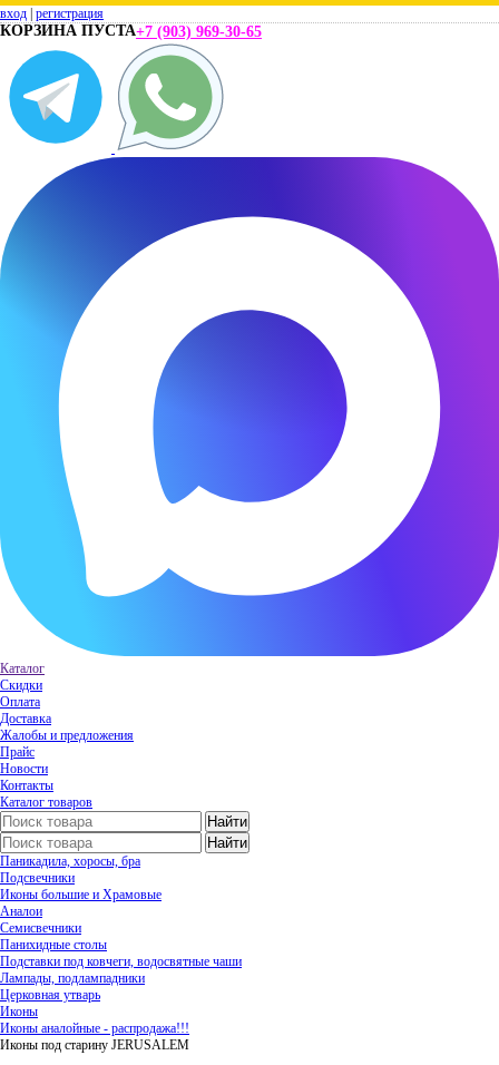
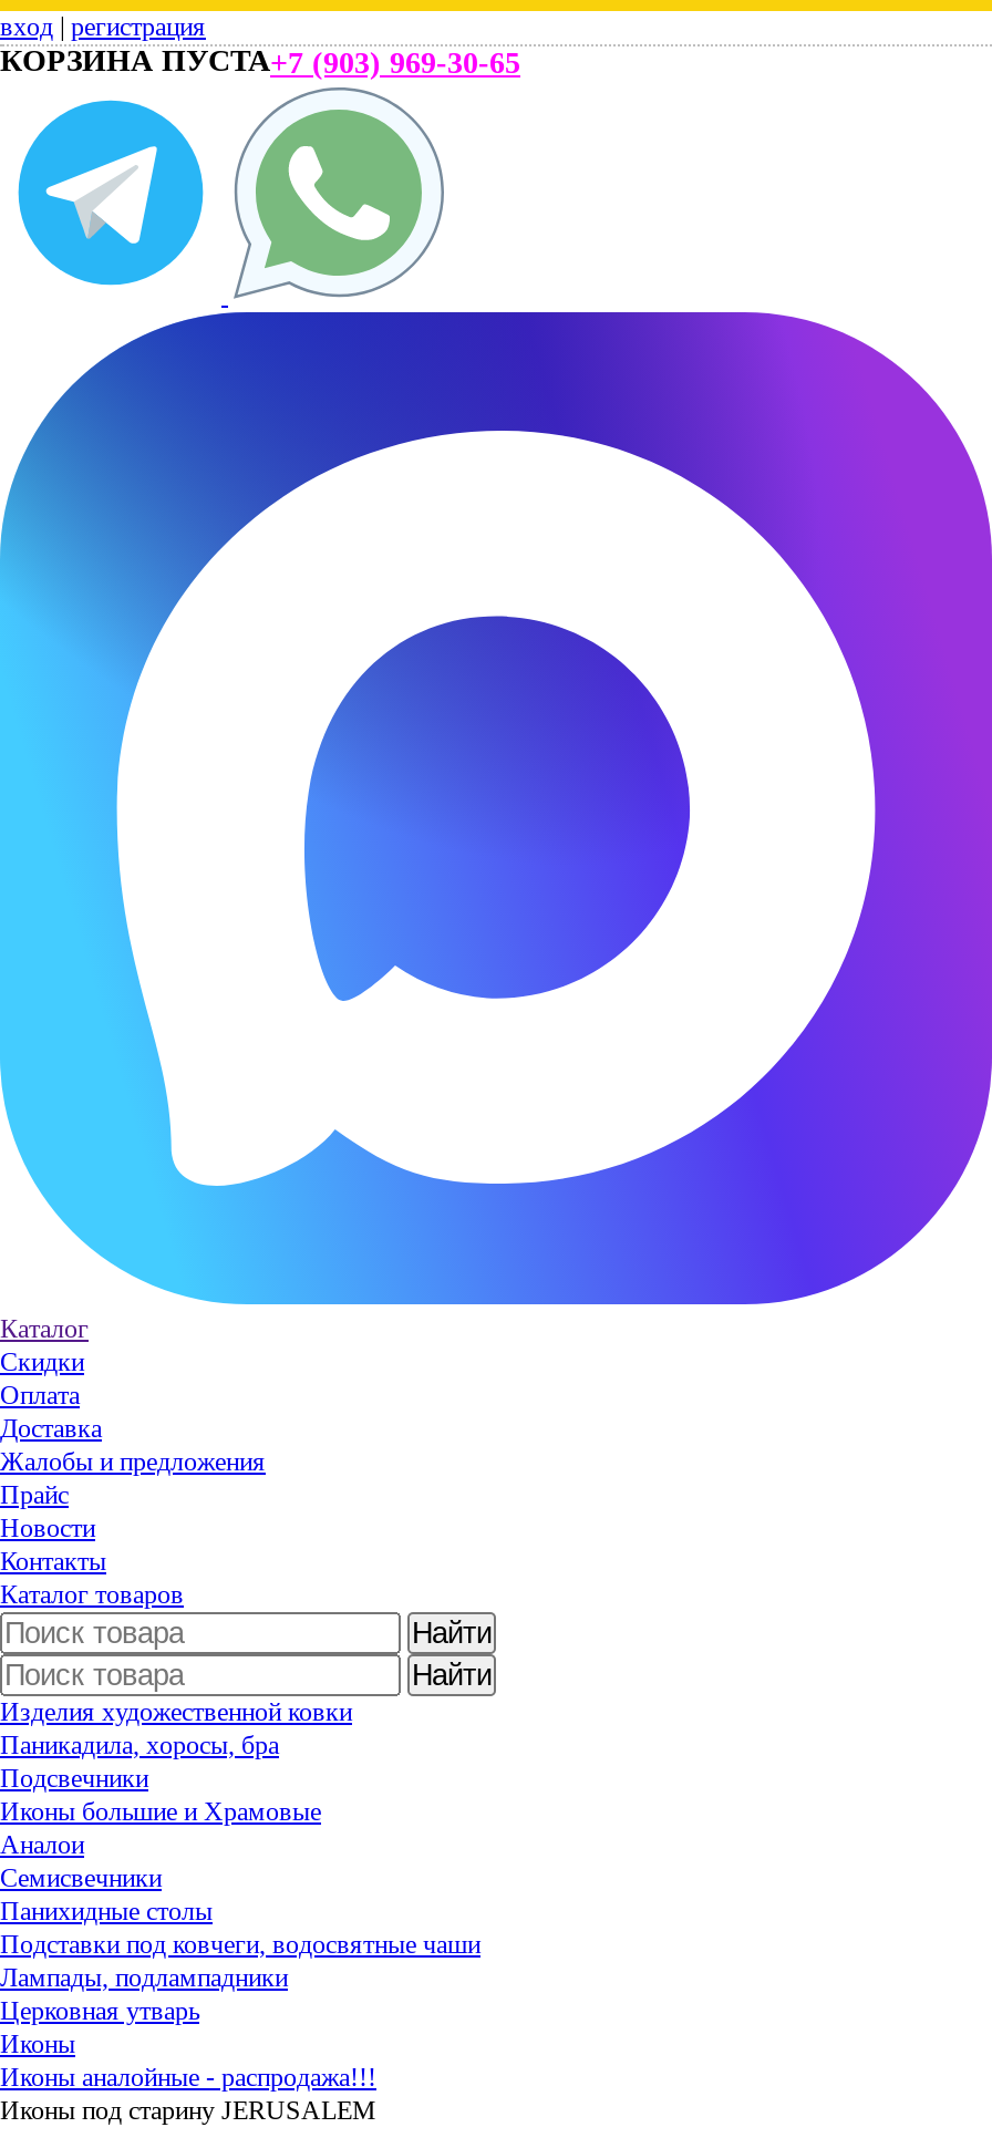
none -> [0,1696,352,1727] Изделия художественной ковки

